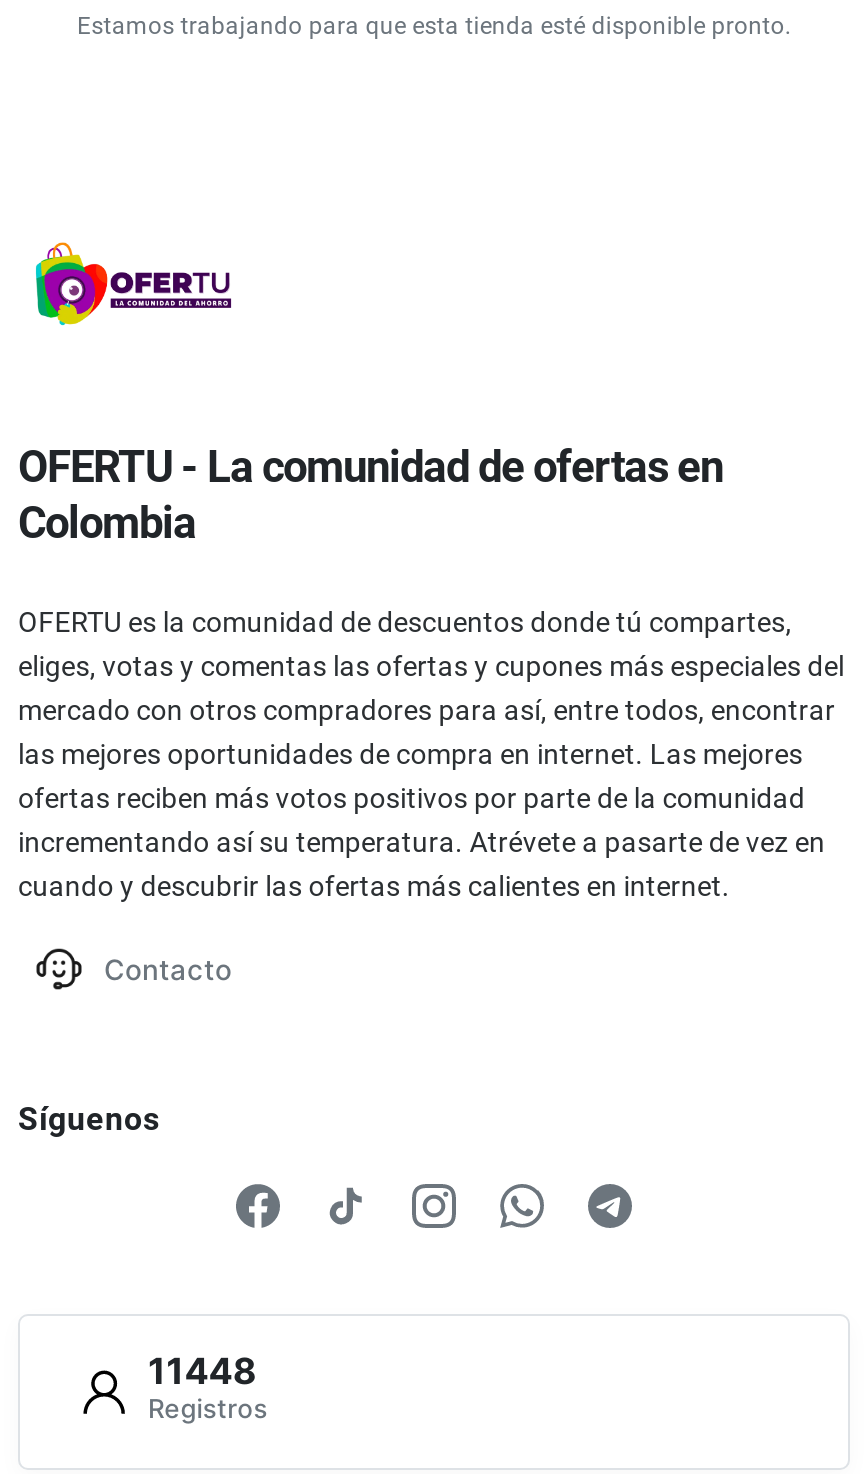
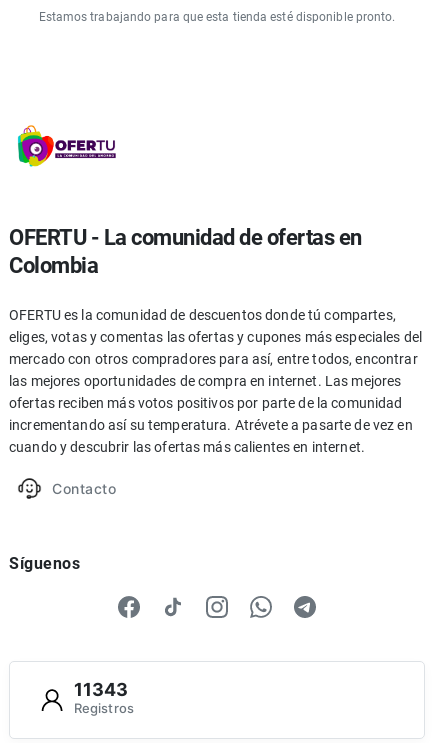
[148,1351,257,1393] 11448 -> [74,679,128,700] 11343

